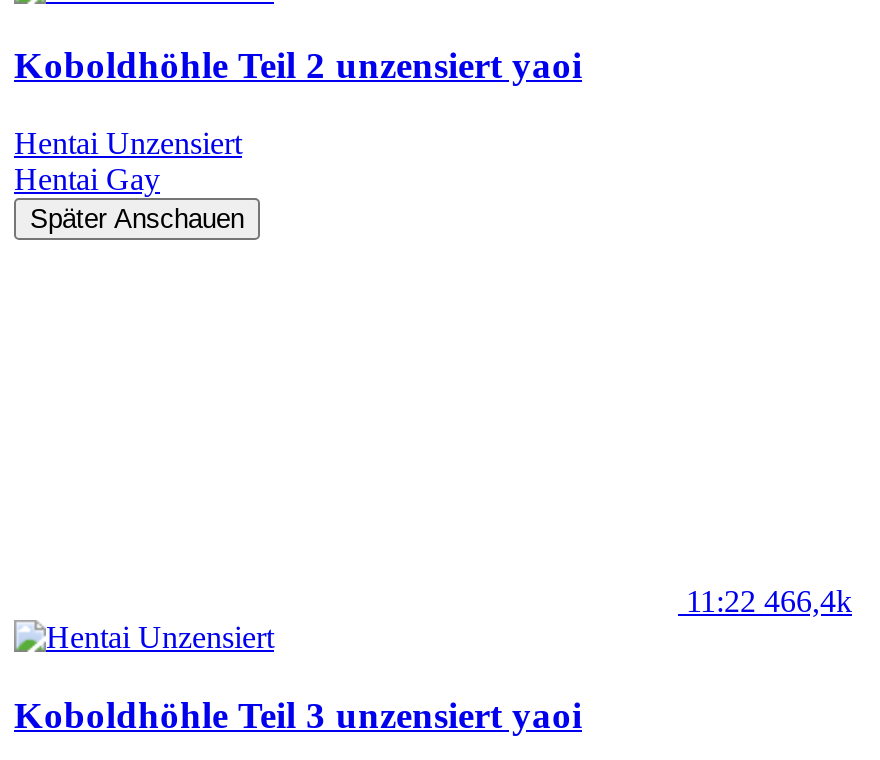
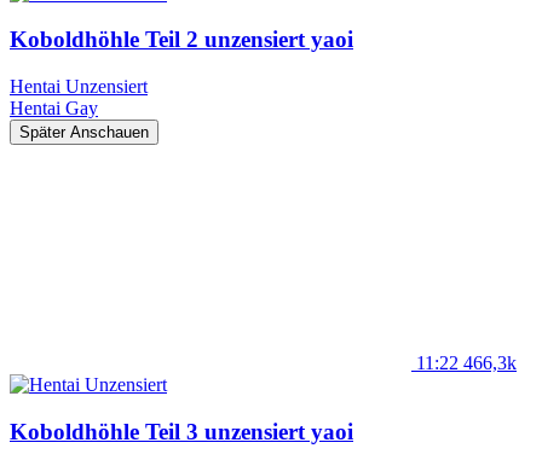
[686,584,852,618] 11:22 466,4k -> [416,353,517,373] 11:22 466,3k

